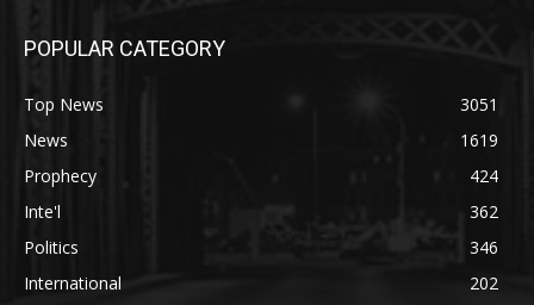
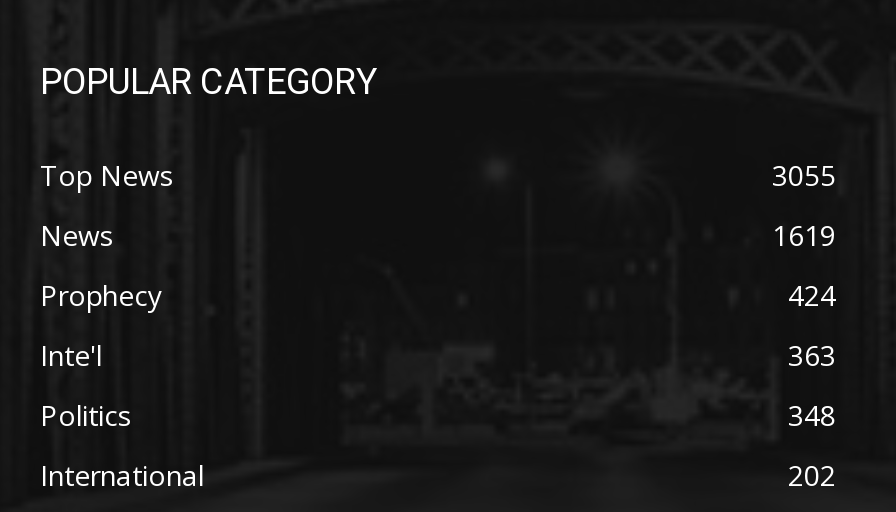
[460,94,498,116] 3051 -> [772,157,836,195] 3055
[470,201,498,223] 362 -> [788,337,836,375] 363
[470,236,498,259] 346 -> [788,397,836,435] 348

